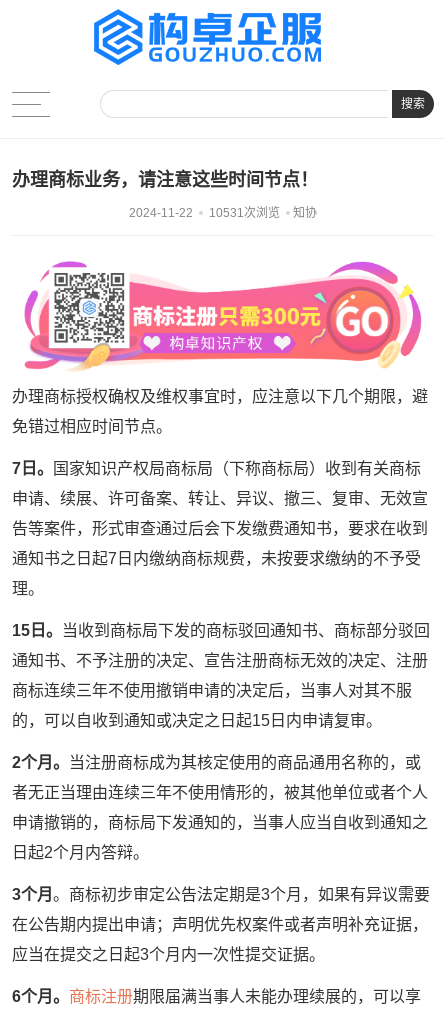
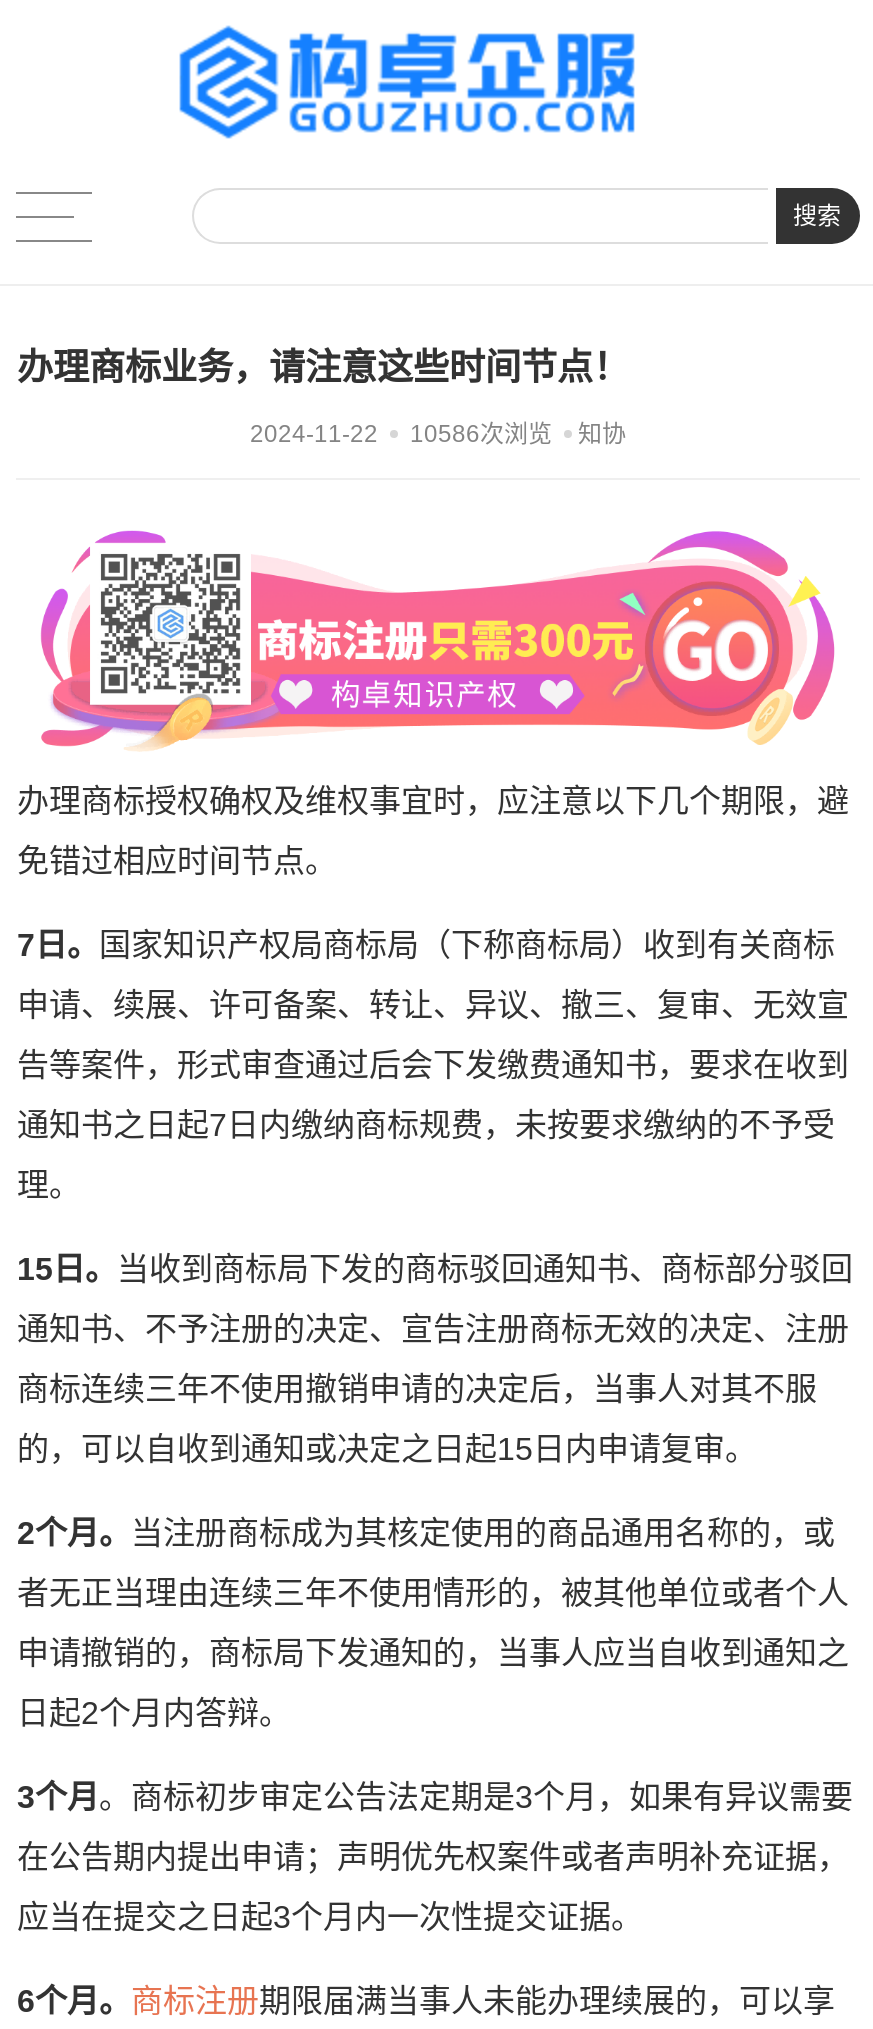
[129,206,317,220] 2024-11-22 10531次浏览 知协 -> [250,420,626,448] 2024-11-22 10586次浏览 知协

